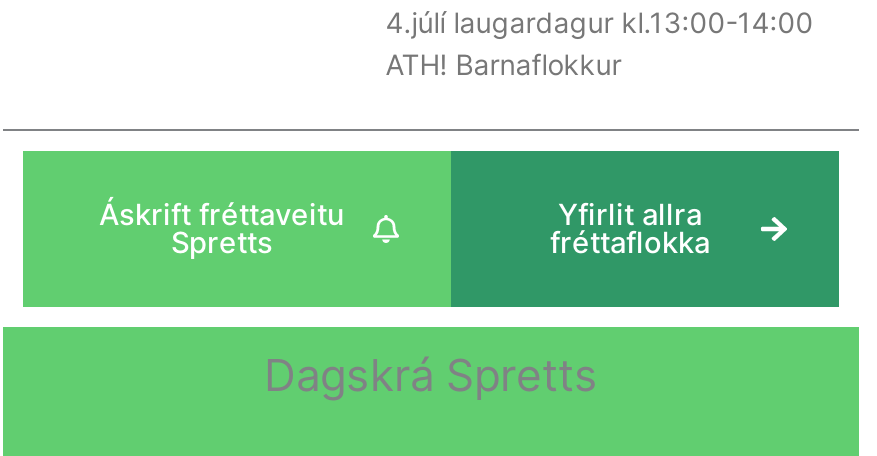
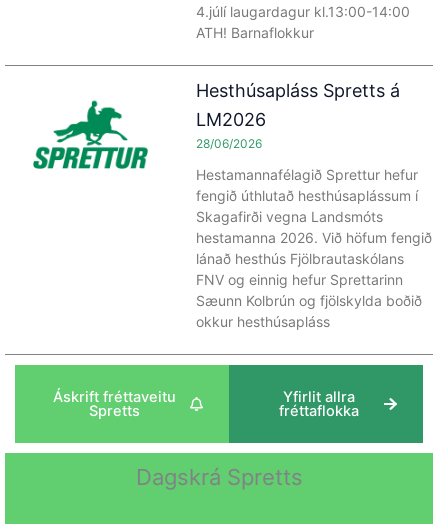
none -> [32,99,149,170] [image]
none -> [196,80,432,330] Hesthúsapláss Spretts á | LM2026 | 28/06/2026 | Hestamannafélagið Sprettur hefur | fengið úthlutað hesthúsaplássum í | Skagafirði vegna Landsmóts | hestamanna 2026. Við höfum fengið | lánað hesthús Fjölbrautaskólans | FNV og einnig hefur Sprettarinn | Sæunn Kolbrún og fjölskylda boðið | okkur hesthúsapláss

